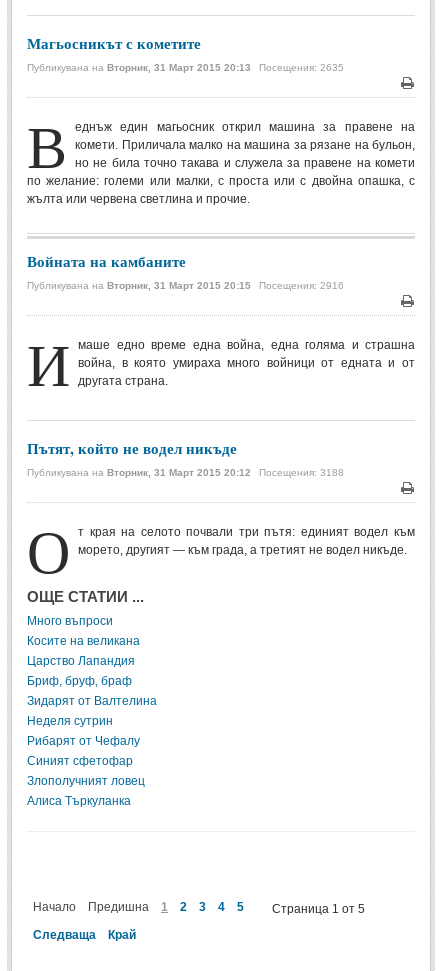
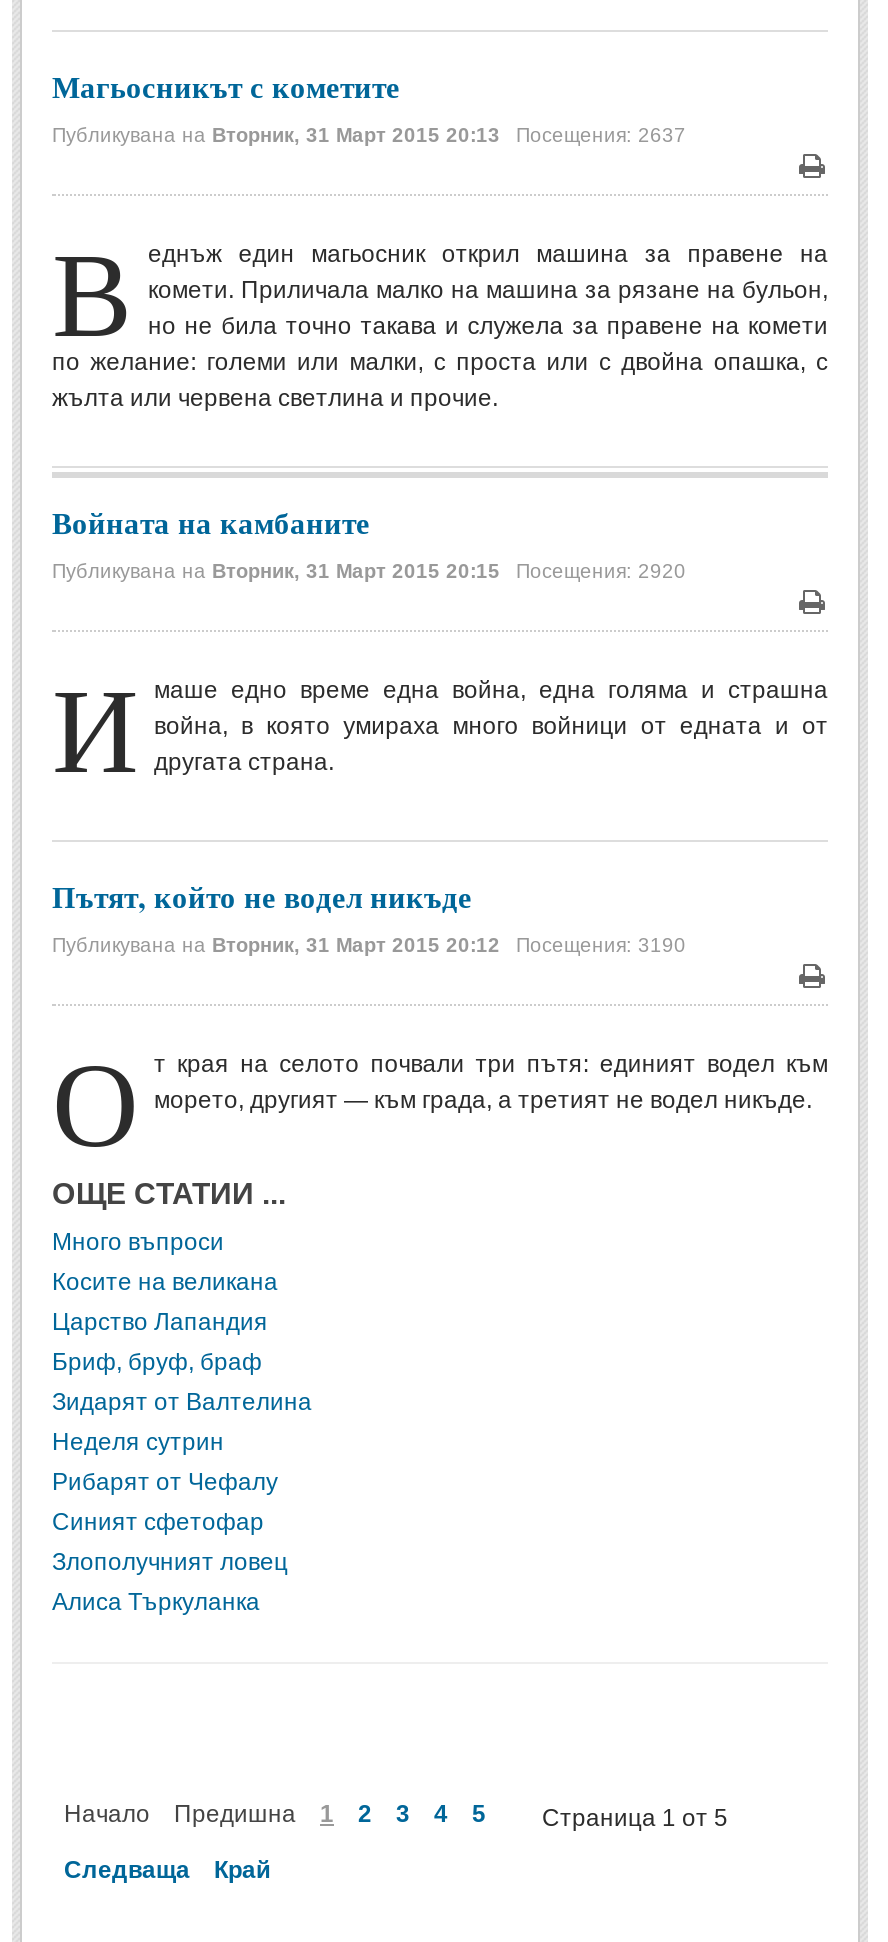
[27,62,344,73] Публикувана на Вторник, 31 Март 2015 20:13 Посещения: 2635 -> [52,123,686,145] Публикувана на Вторник, 31 Март 2015 20:13 Посещения: 2637
[27,280,344,291] Публикувана на Вторник, 31 Март 2015 20:15 Посещения: 2916 -> [52,560,686,582] Публикувана на Вторник, 31 Март 2015 20:15 Посещения: 2920
[27,467,344,478] Публикувана на Вторник, 31 Март 2015 20:12 Посещения: 3188 -> [52,934,686,956] Публикувана на Вторник, 31 Март 2015 20:12 Посещения: 3190

